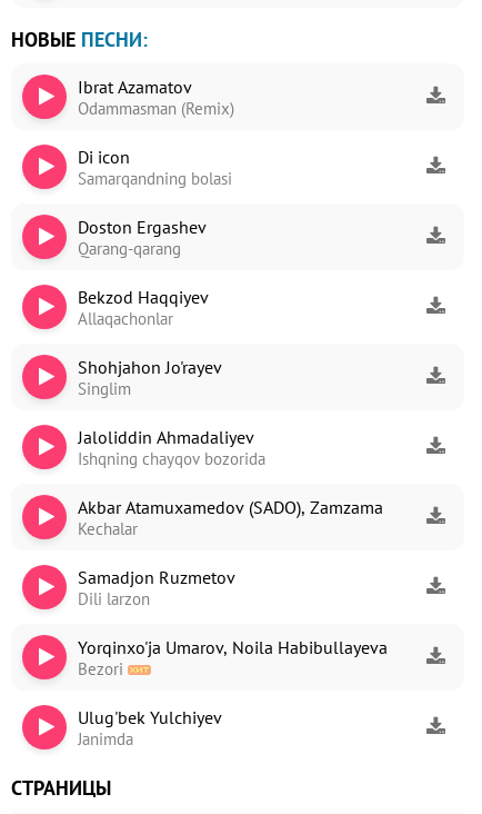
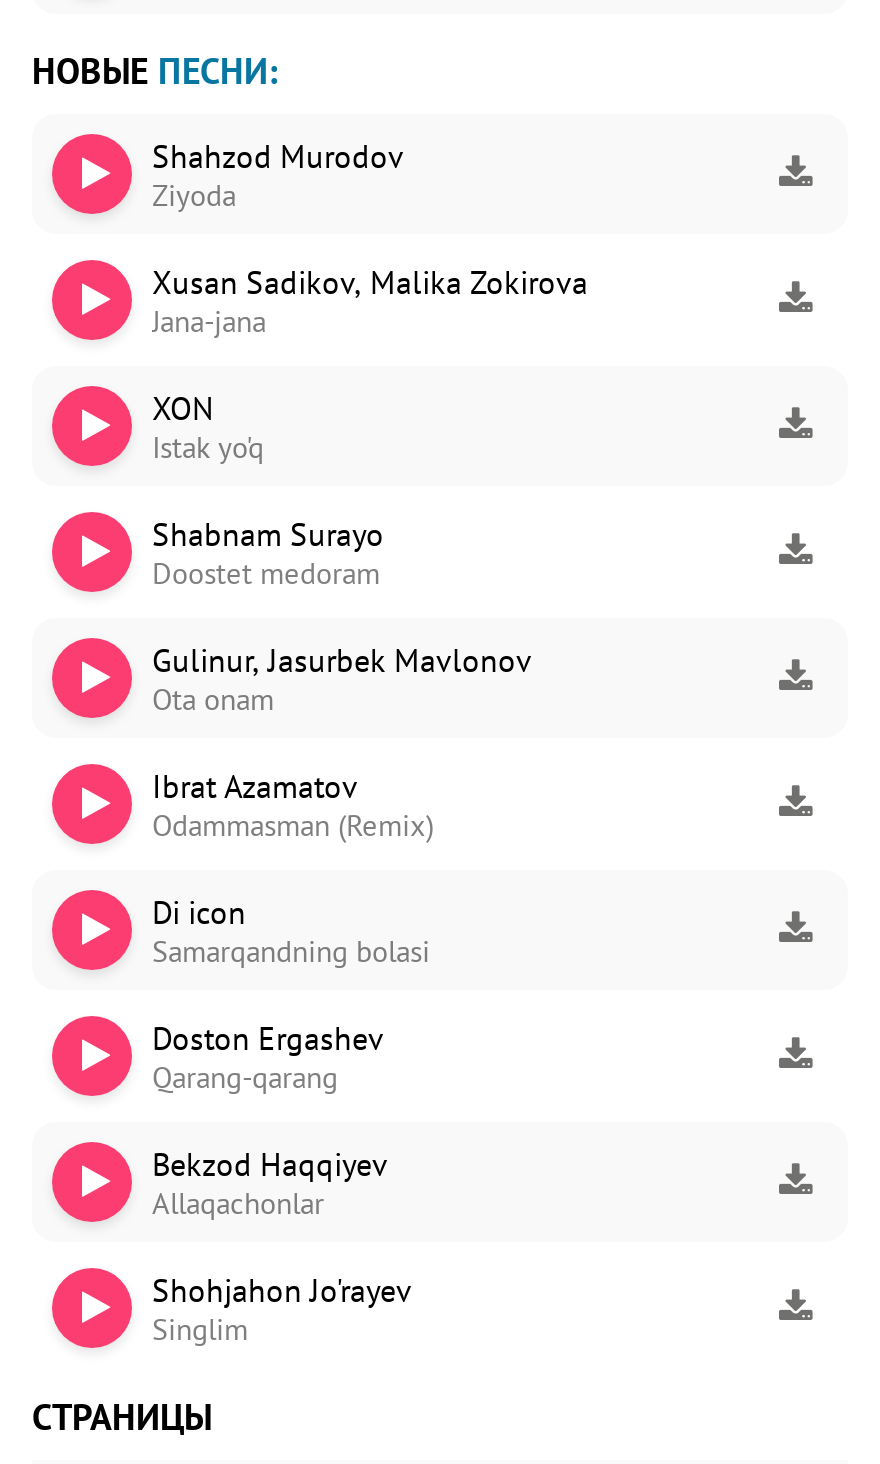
none -> [152,135,588,717] Shahzod Murodov | Ziyoda | Xusan Sadikov, Malika Zokirova | Jana-jana | XON | Istak yo'q | Shabnam Surayo | Doostet medoram | Gulinur, Jasurbek Mavlonov | Ota onam
moved [78,75,234,399] -> [152,765,434,1347]: Ibrat Azamatov | Odammasman (Remix) | Di icon | ... | Shohjahon Jo'rayev | Singlim
[78,425,388,749] Jaloliddin Ahmadaliyev | Ishqning chayqov bozorida | Akbar Atamuxamedov (SADO), Zamzama | Kechalar | Samadjon Ruzmetov | Dili larzon | Yorqinxo'ja Umarov, Noila Habibullayeva | Bezori | Ulug'bek Yulchiyev | Janimda -> none

